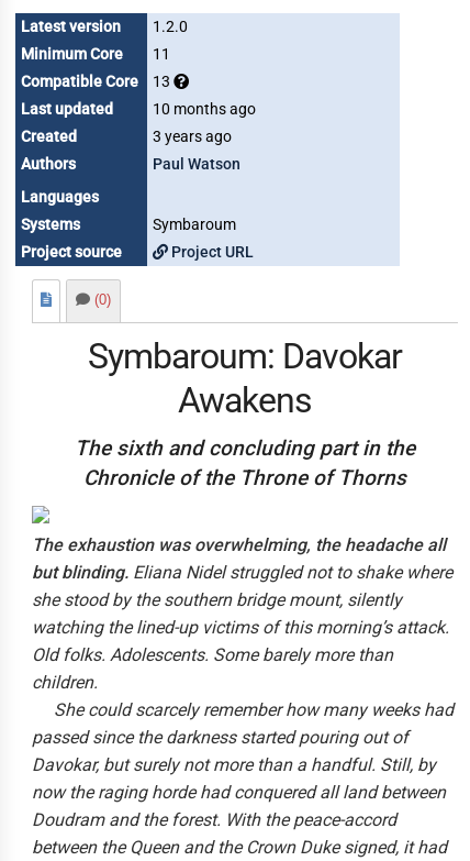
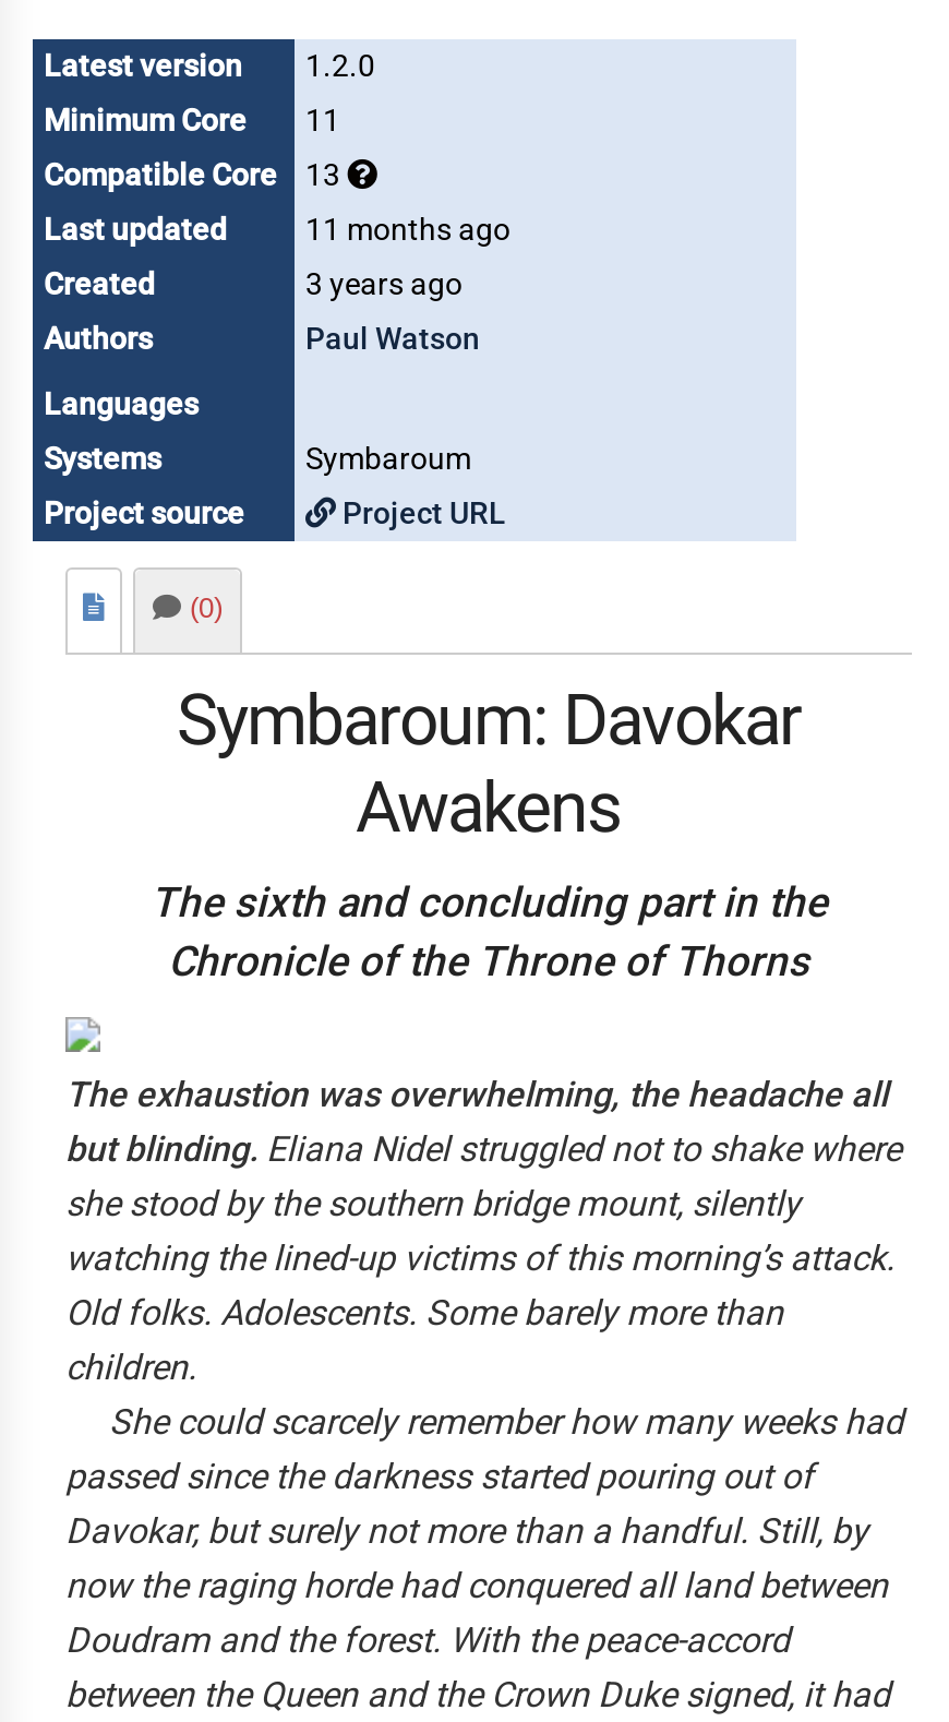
[153,100,256,118] 10 months ago -> [305,212,510,247] 11 months ago

